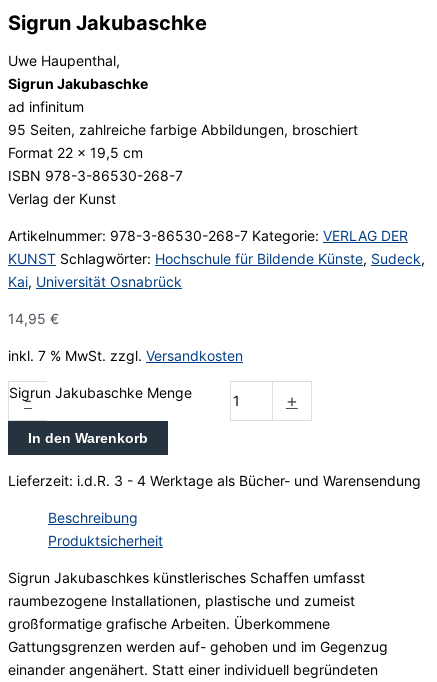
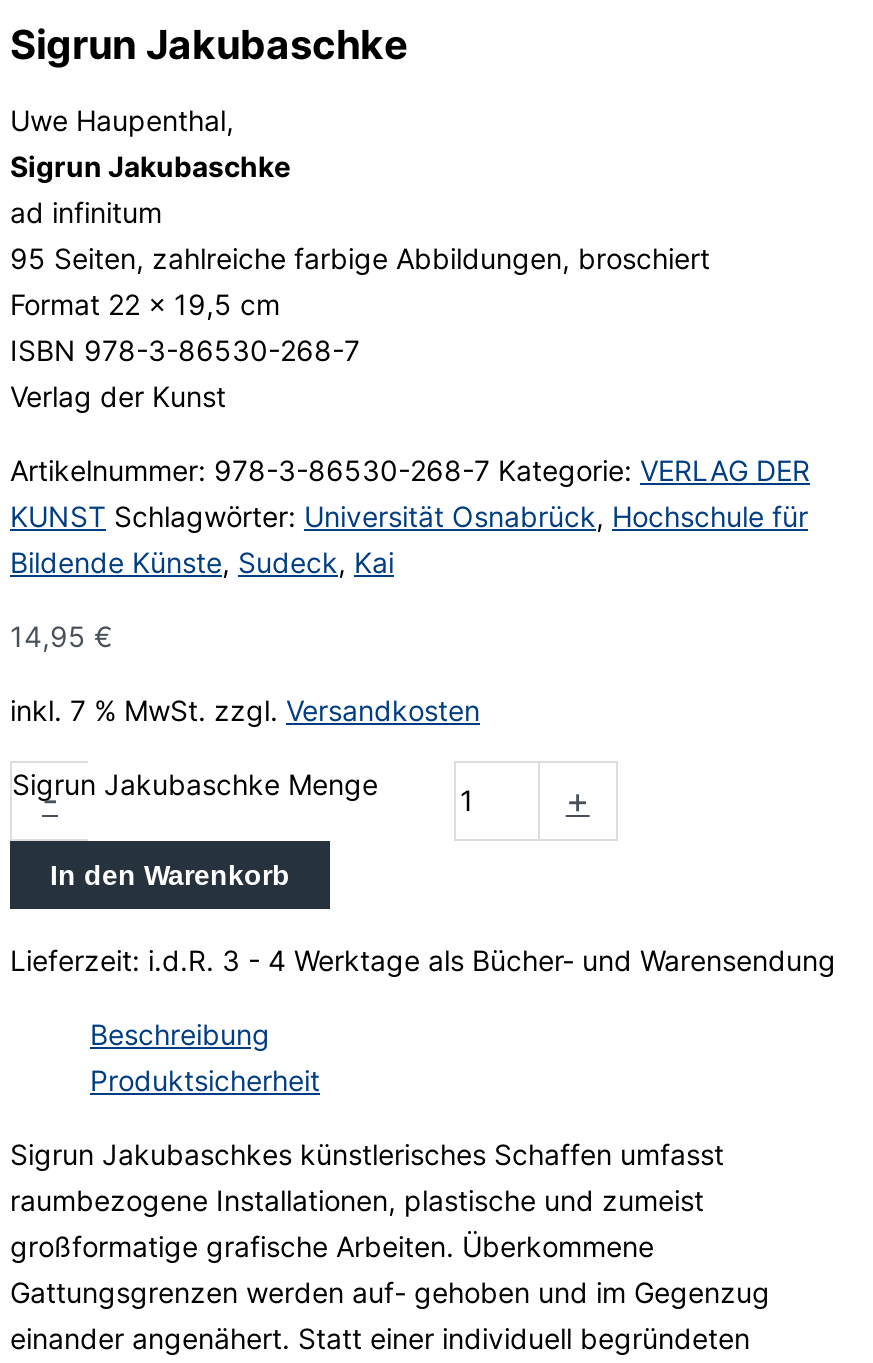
[8,249,425,289] KUNST Schlagwörter: Hochschule für Bildende Künste, Sudeck, | Kai, Universität Osnabrück -> [10,498,808,578] KUNST Schlagwörter: Universität Osnabrück, Hochschule für | Bildende Künste, Sudeck, Kai

